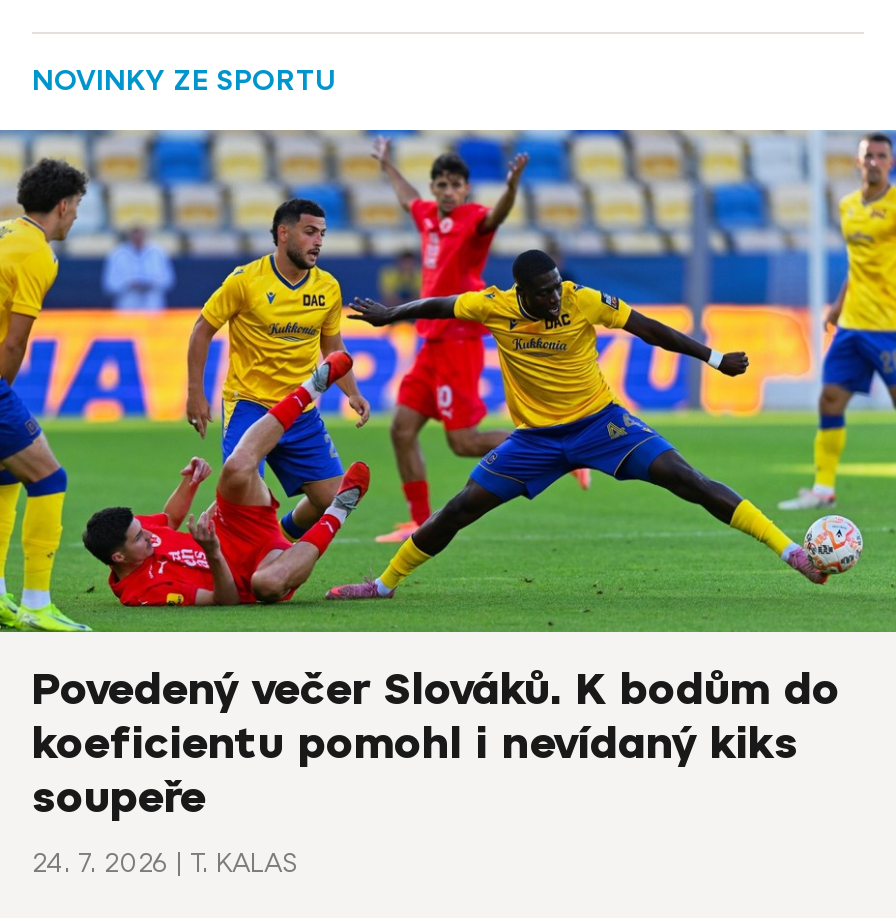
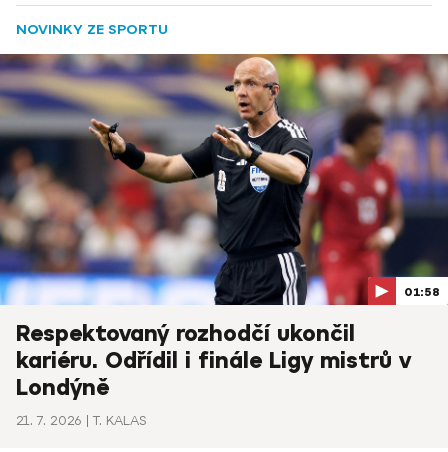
[6,128,890,877] [image] | Povedený večer Slováků. K bodům do | koeficientu pomohl i nevídaný kiks | soupeře | 24. 7. 2026 -> [3,53,445,428] [image] | 01:58 | Respektovaný rozhodčí ukončil | kariéru. Odřídil i finále Ligy mistrů v | Londýně | 21. 7. 2026

